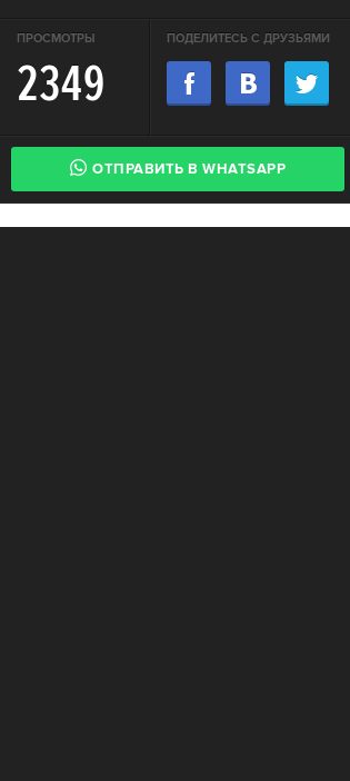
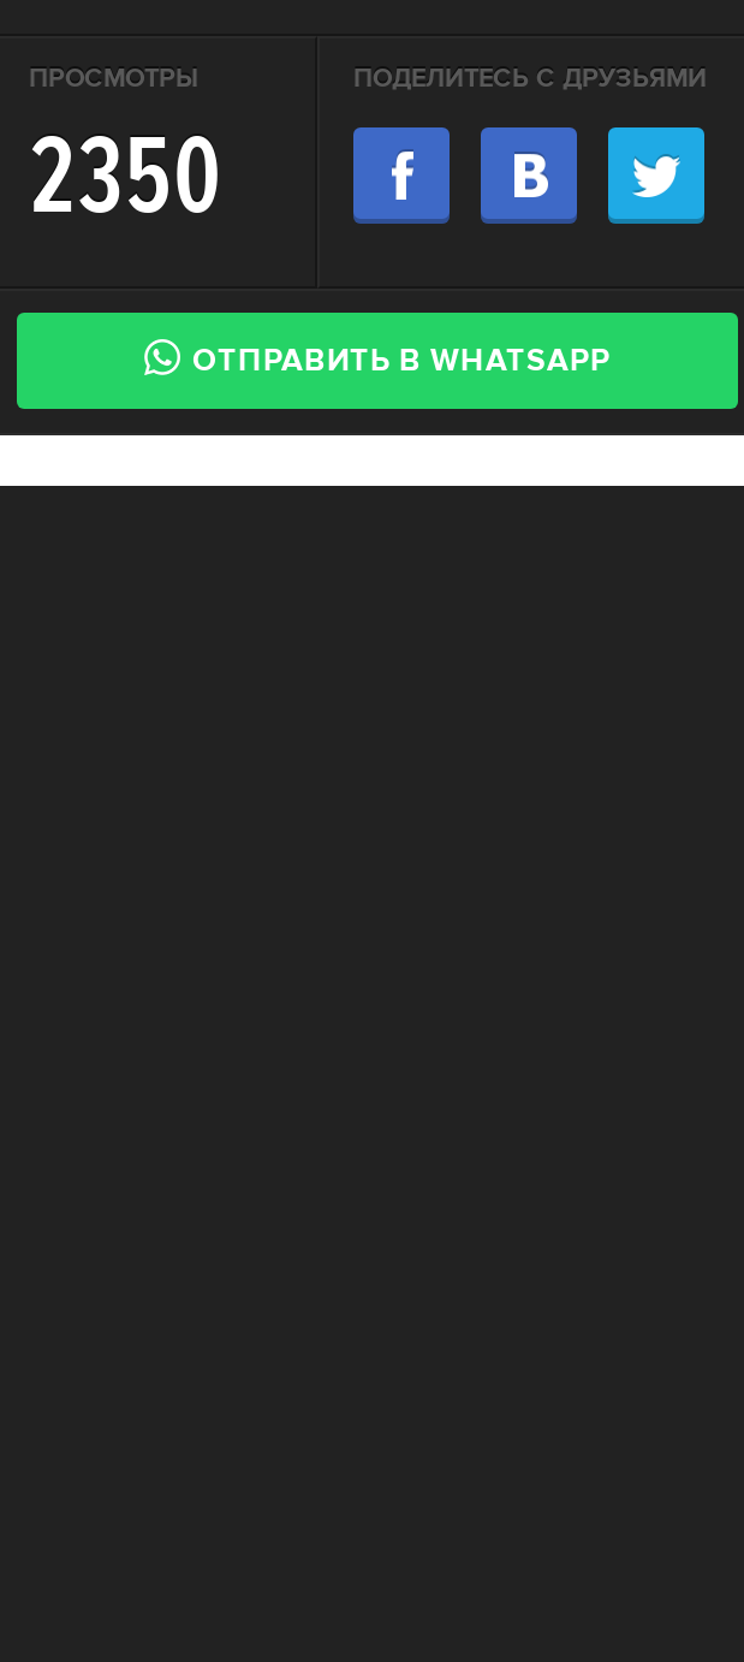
[17,54,106,115] 2349 -> [29,112,224,244] 2350

